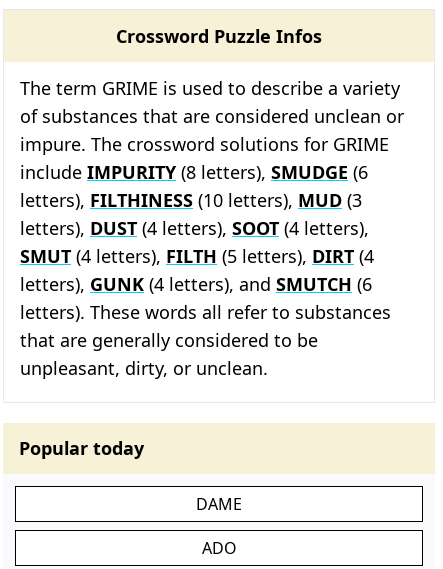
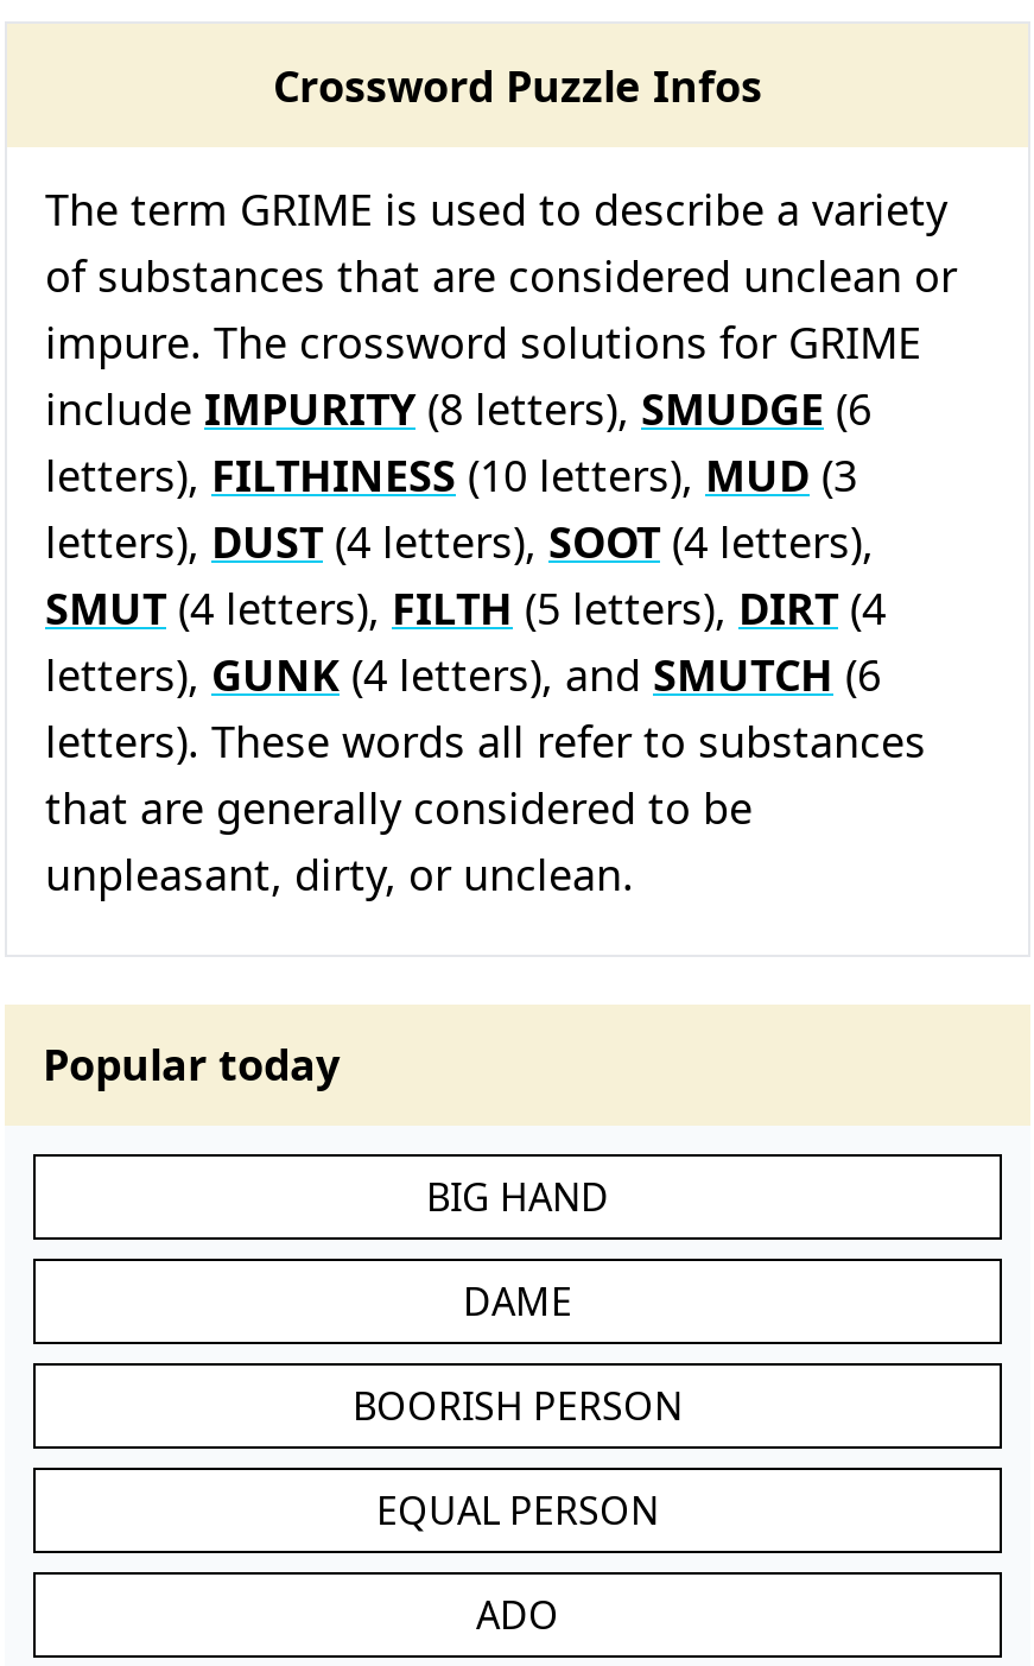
none -> [426,1171,609,1223] BIG HAND
none -> [353,1380,683,1537] BOORISH PERSON | EQUAL PERSON

